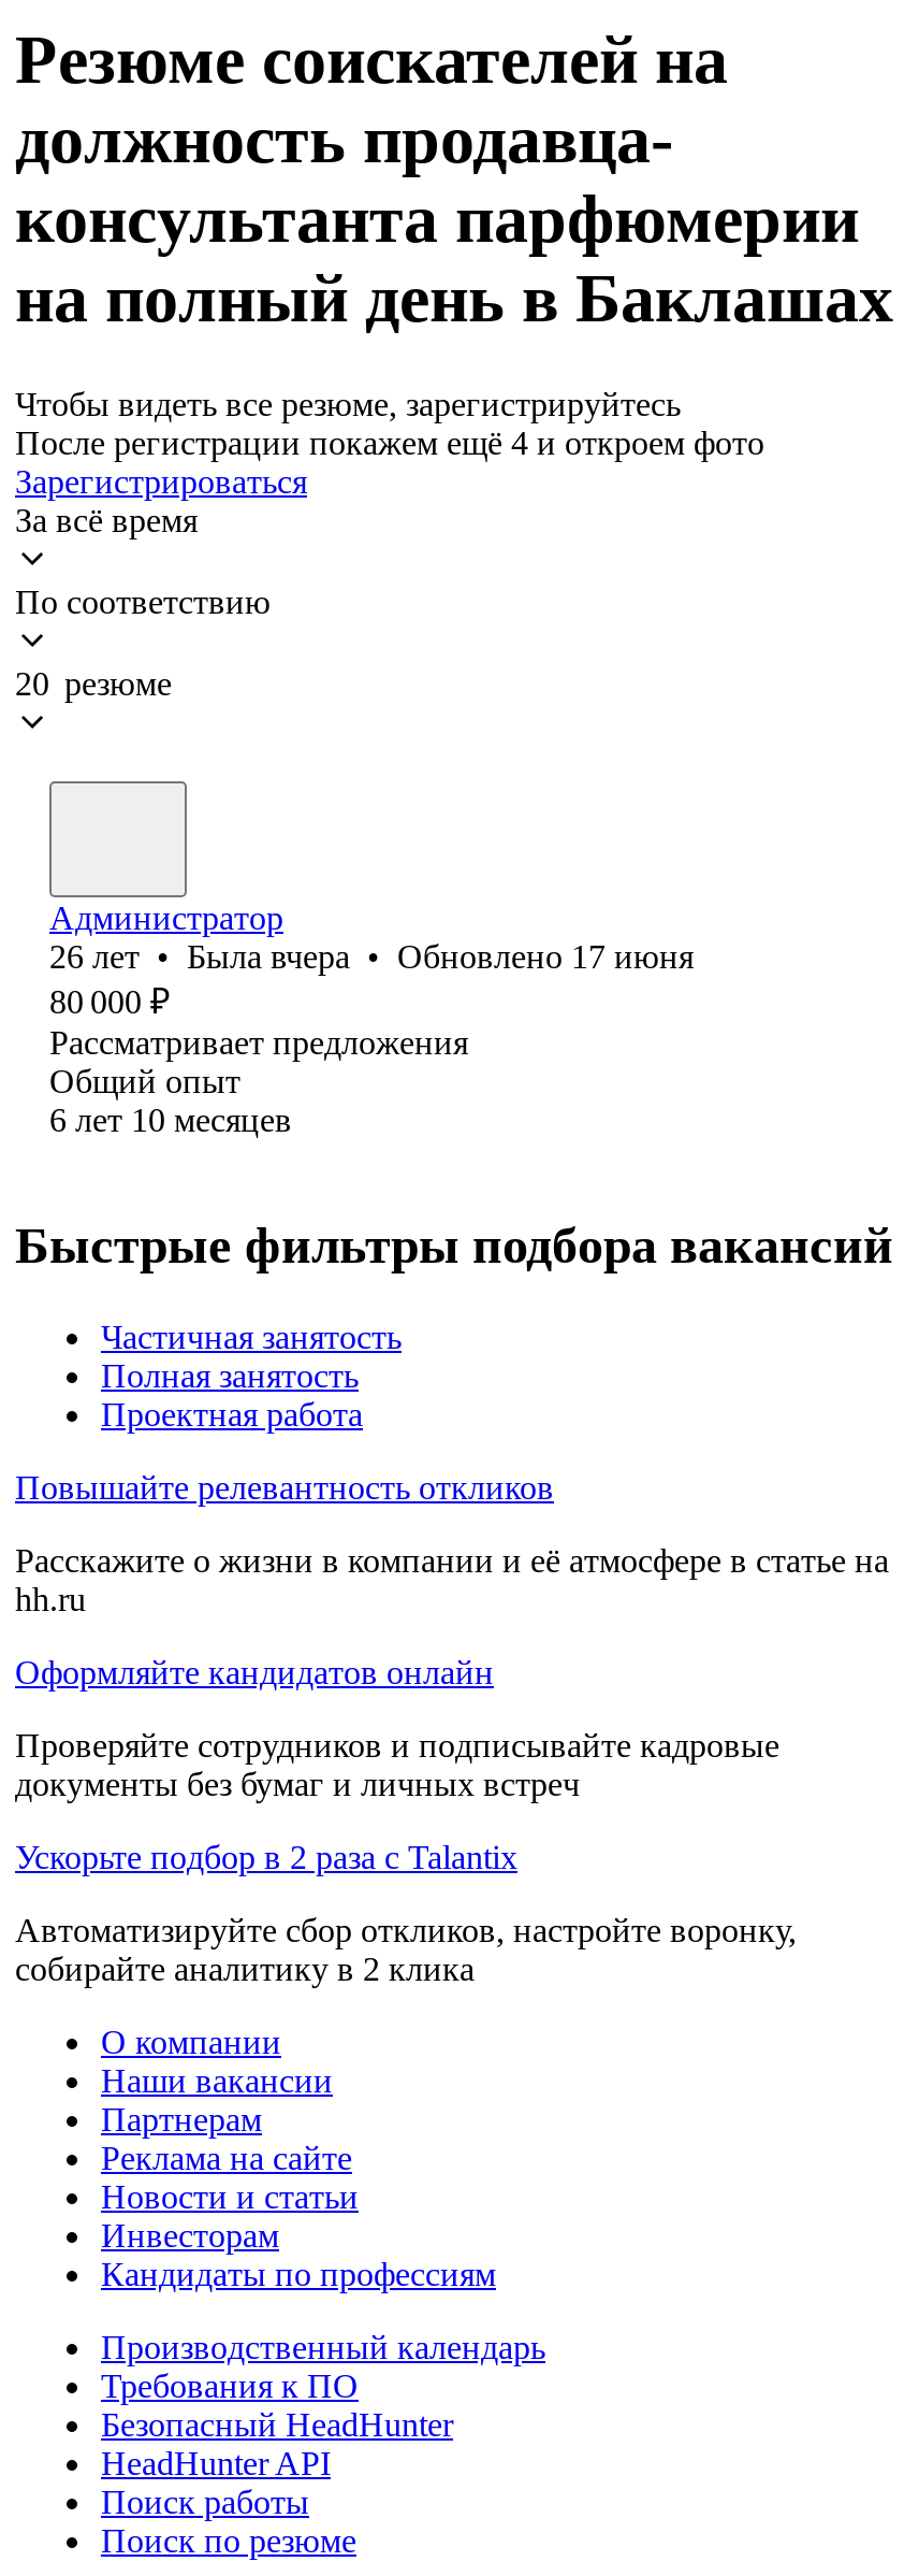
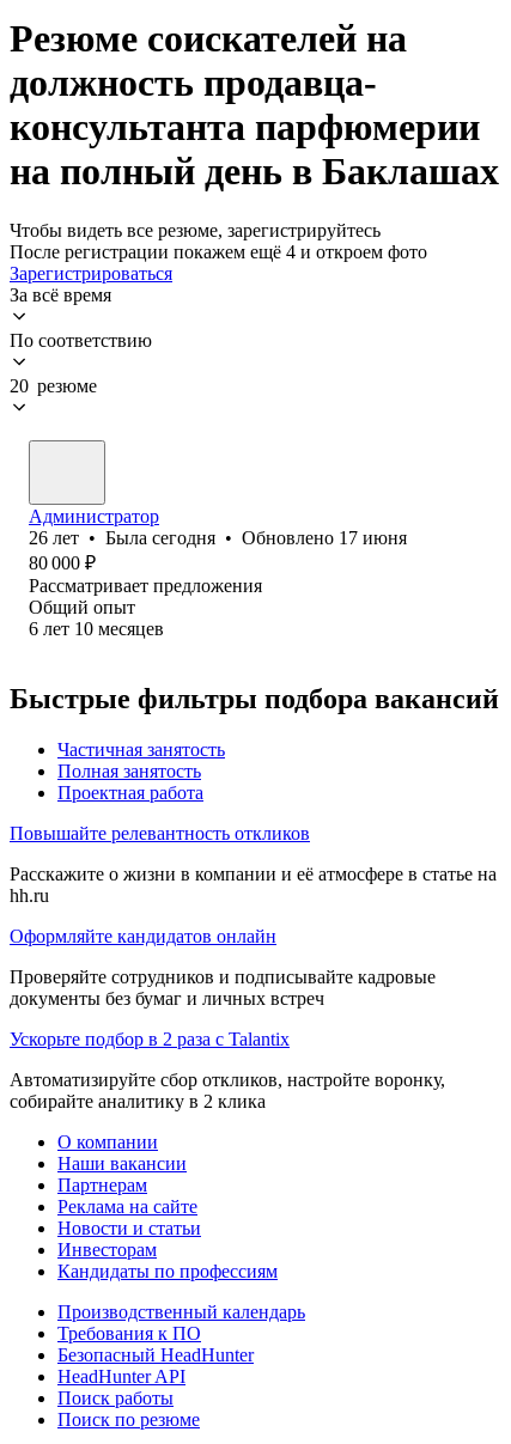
[49,938,694,975] 26 лет • Была вчера • Обновлено 17 июня -> [29,527,407,548] 26 лет • Была сегодня • Обновлено 17 июня

